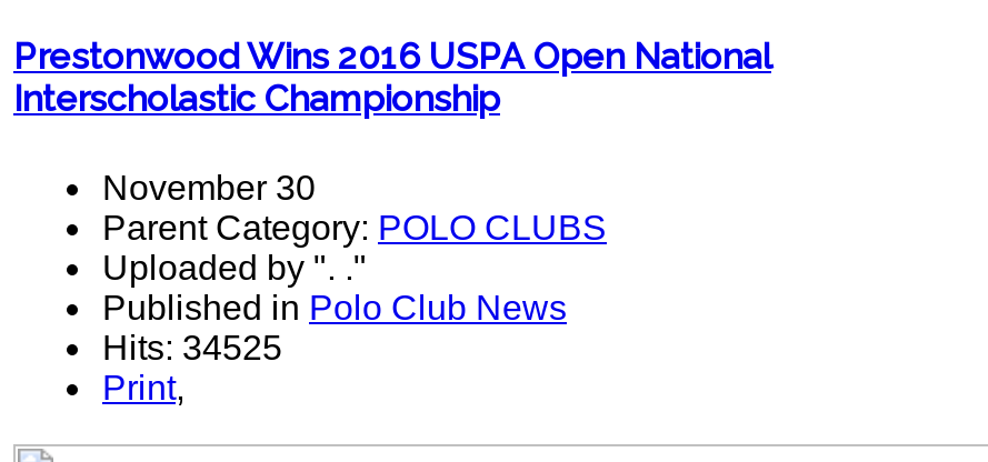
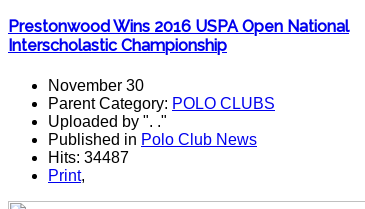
[102,328,282,365] Hits: 34525 -> [48,148,129,165] Hits: 34487

